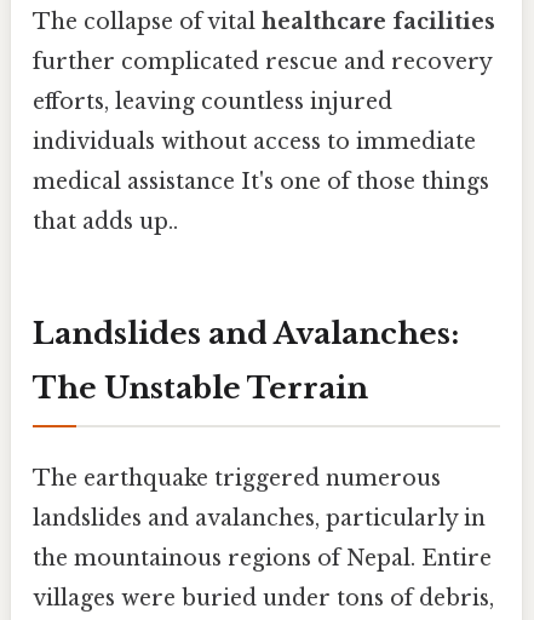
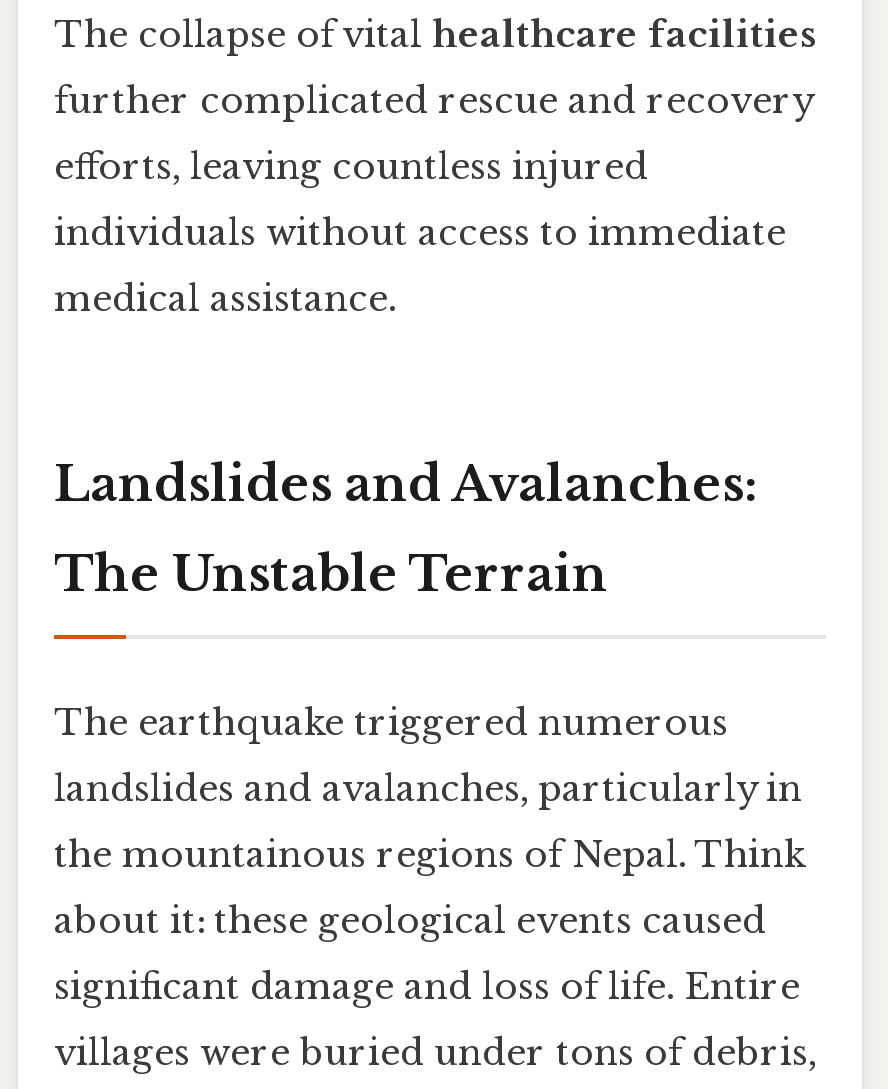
[33,169,489,235] medical assistance It's one of those things | that adds up.. -> [54,278,396,322] medical assistance.
moved [33,316,486,532] -> [54,455,802,812]: Landslides and Avalanches: | The Unstable Terrain | The earthquake triggered numerous | landslides and avalanches, particularly in
[33,545,492,572] the mountainous regions of Nepal. Entire -> [54,834,806,1010] the mountainous regions of Nepal. Think | about it: these geological events caused | significant damage and loss of life. Entire

